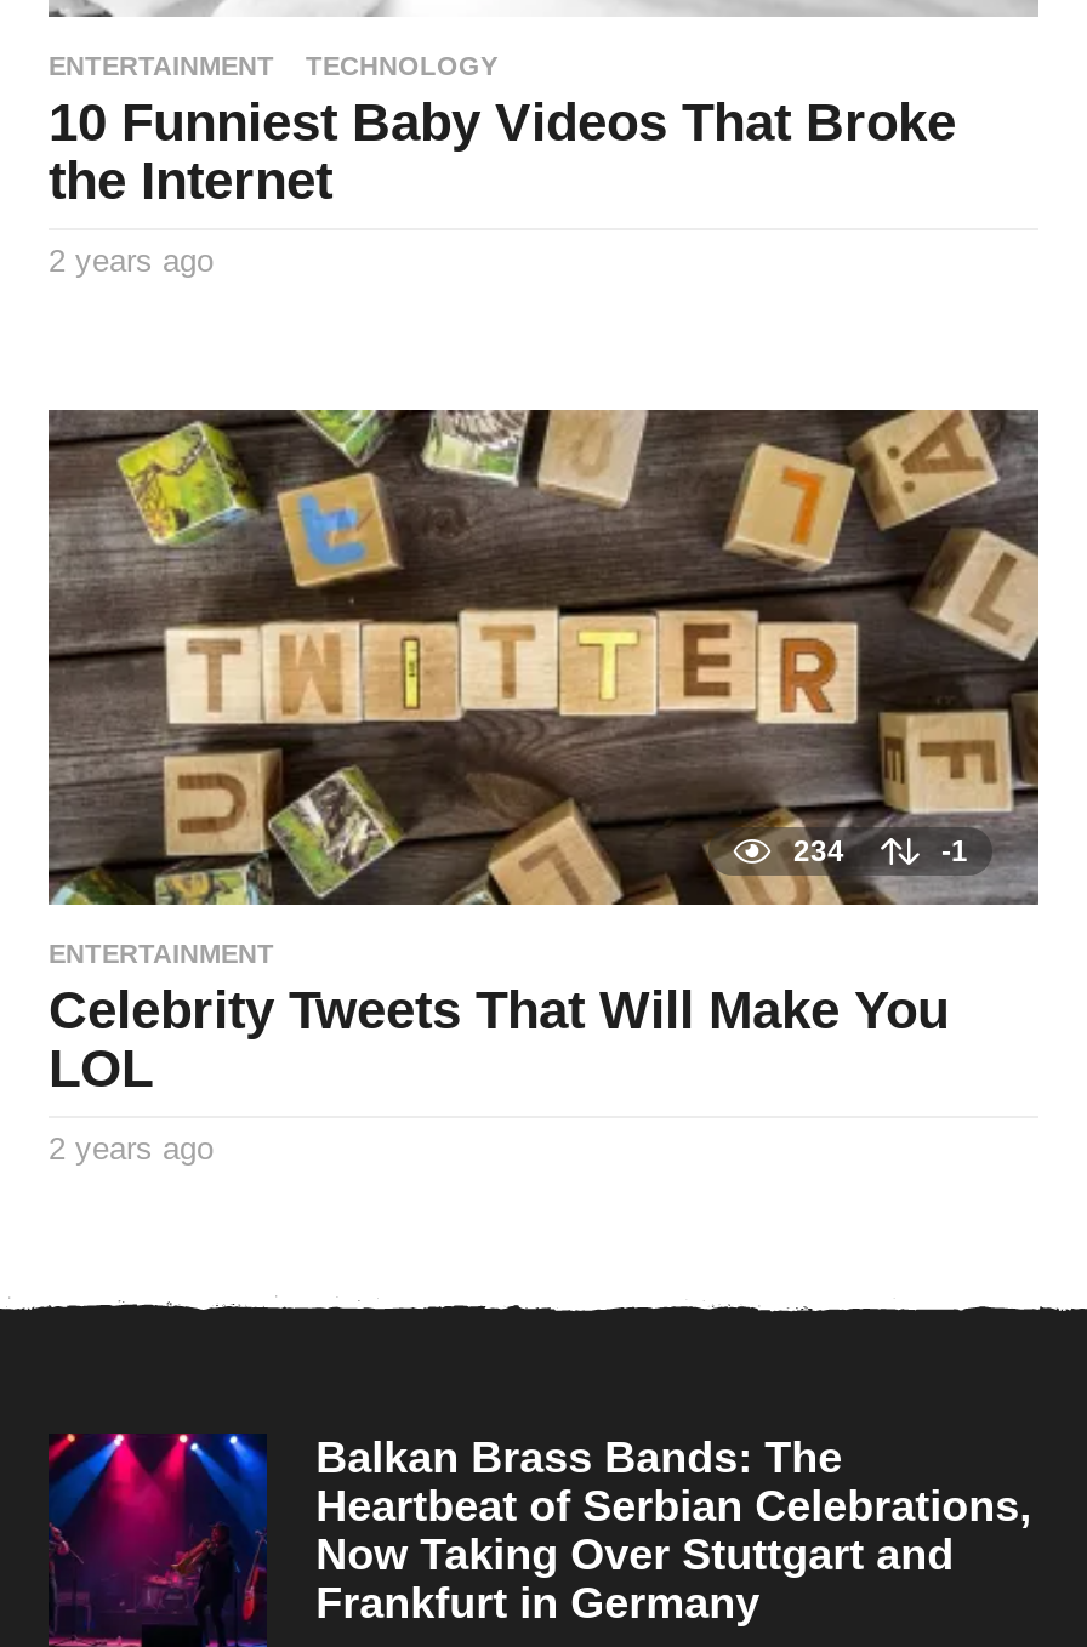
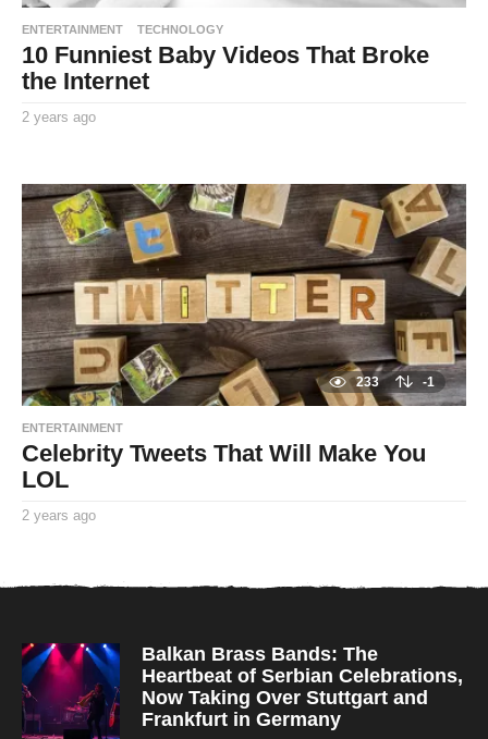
[793,834,844,868] 234 -> [356,374,379,389] 233

